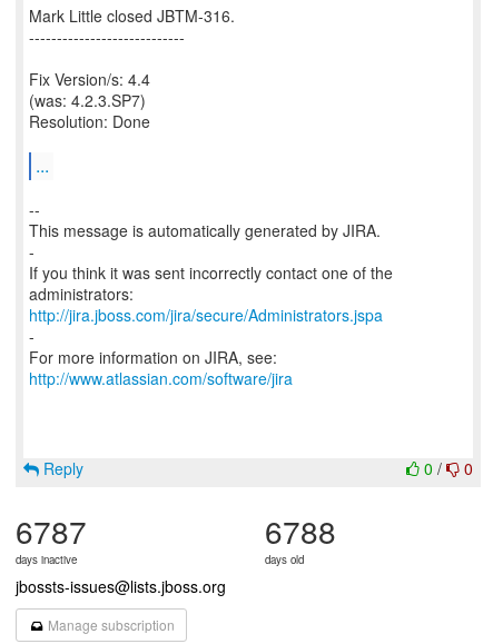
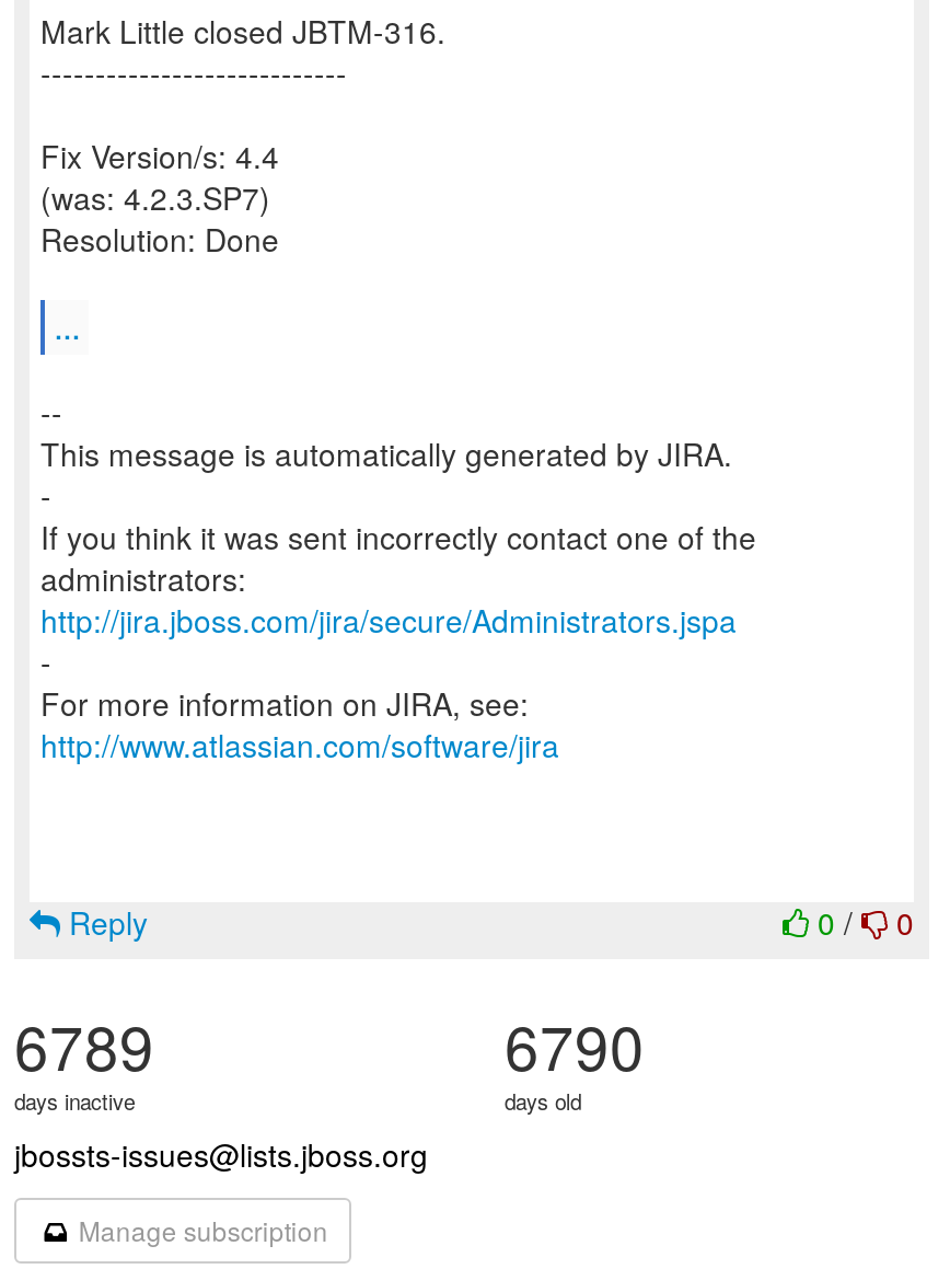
[16,508,87,553] 6787 -> [14,1001,154,1088] 6789
[265,508,336,553] 6788 -> [505,1001,645,1088] 6790

